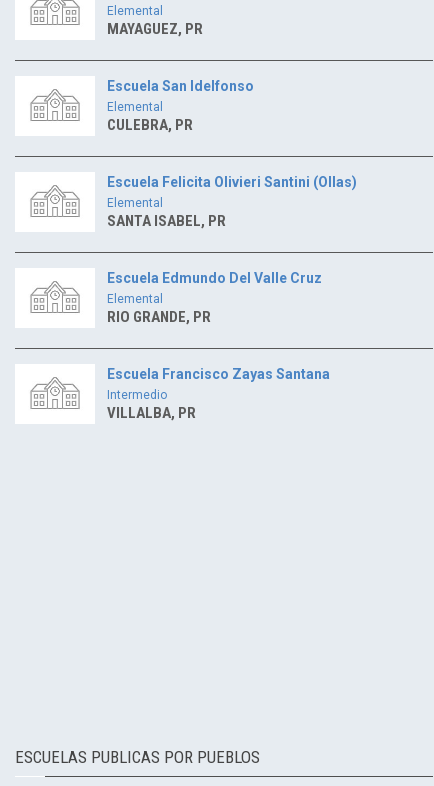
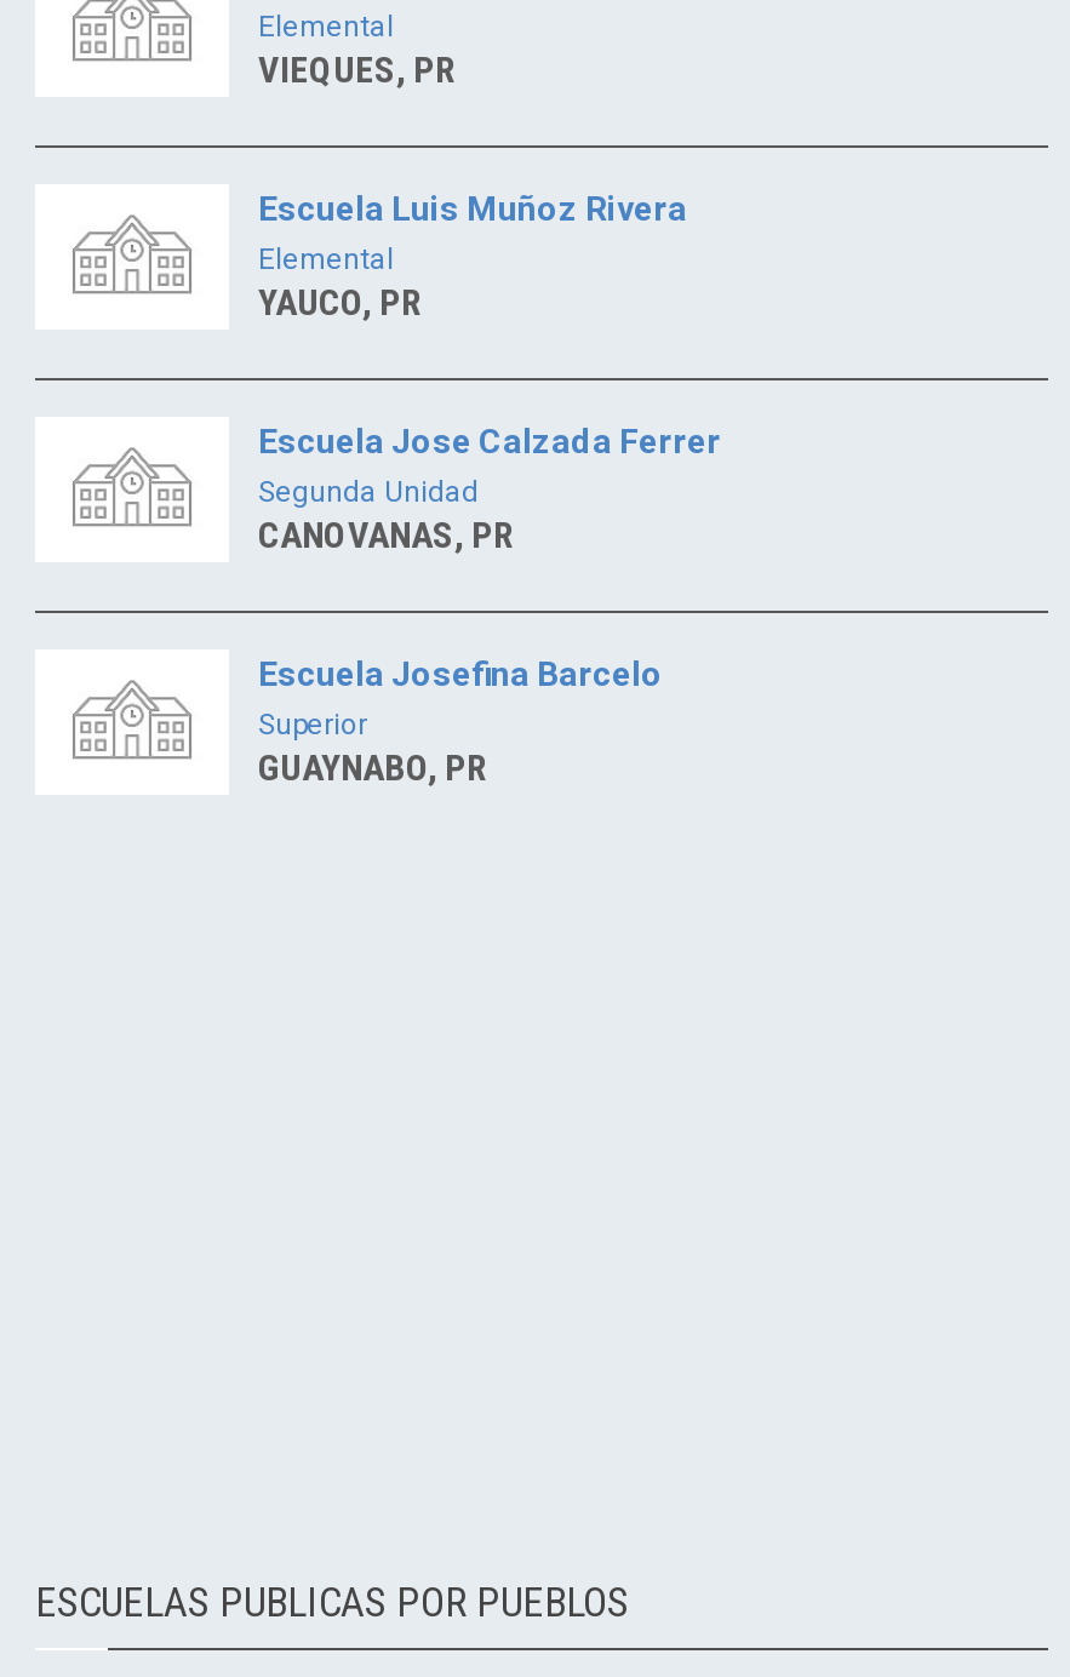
[107,20,203,38] MAYAGUEZ, PR -> [258,48,457,92] VIEQUES, PR
[107,78,254,94] Escuela San Idelfonso -> [258,189,687,228] Escuela Luis Muñoz Rivera
[107,116,357,422] CULEBRA, PR | Escuela Felicita Olivieri Santini (Ollas) | Elemental | SANTA ISABEL, PR | Escuela Edmundo Del Valle Cruz | Elemental | RIO GRANDE, PR | Escuela Francisco Zayas Santana | Intermedio | VILLALBA, PR -> [258,281,721,790] YAUCO, PR | Escuela Jose Calzada Ferrer | Segunda Unidad | CANOVANAS, PR | Escuela Josefina Barcelo | Superior | GUAYNABO, PR

